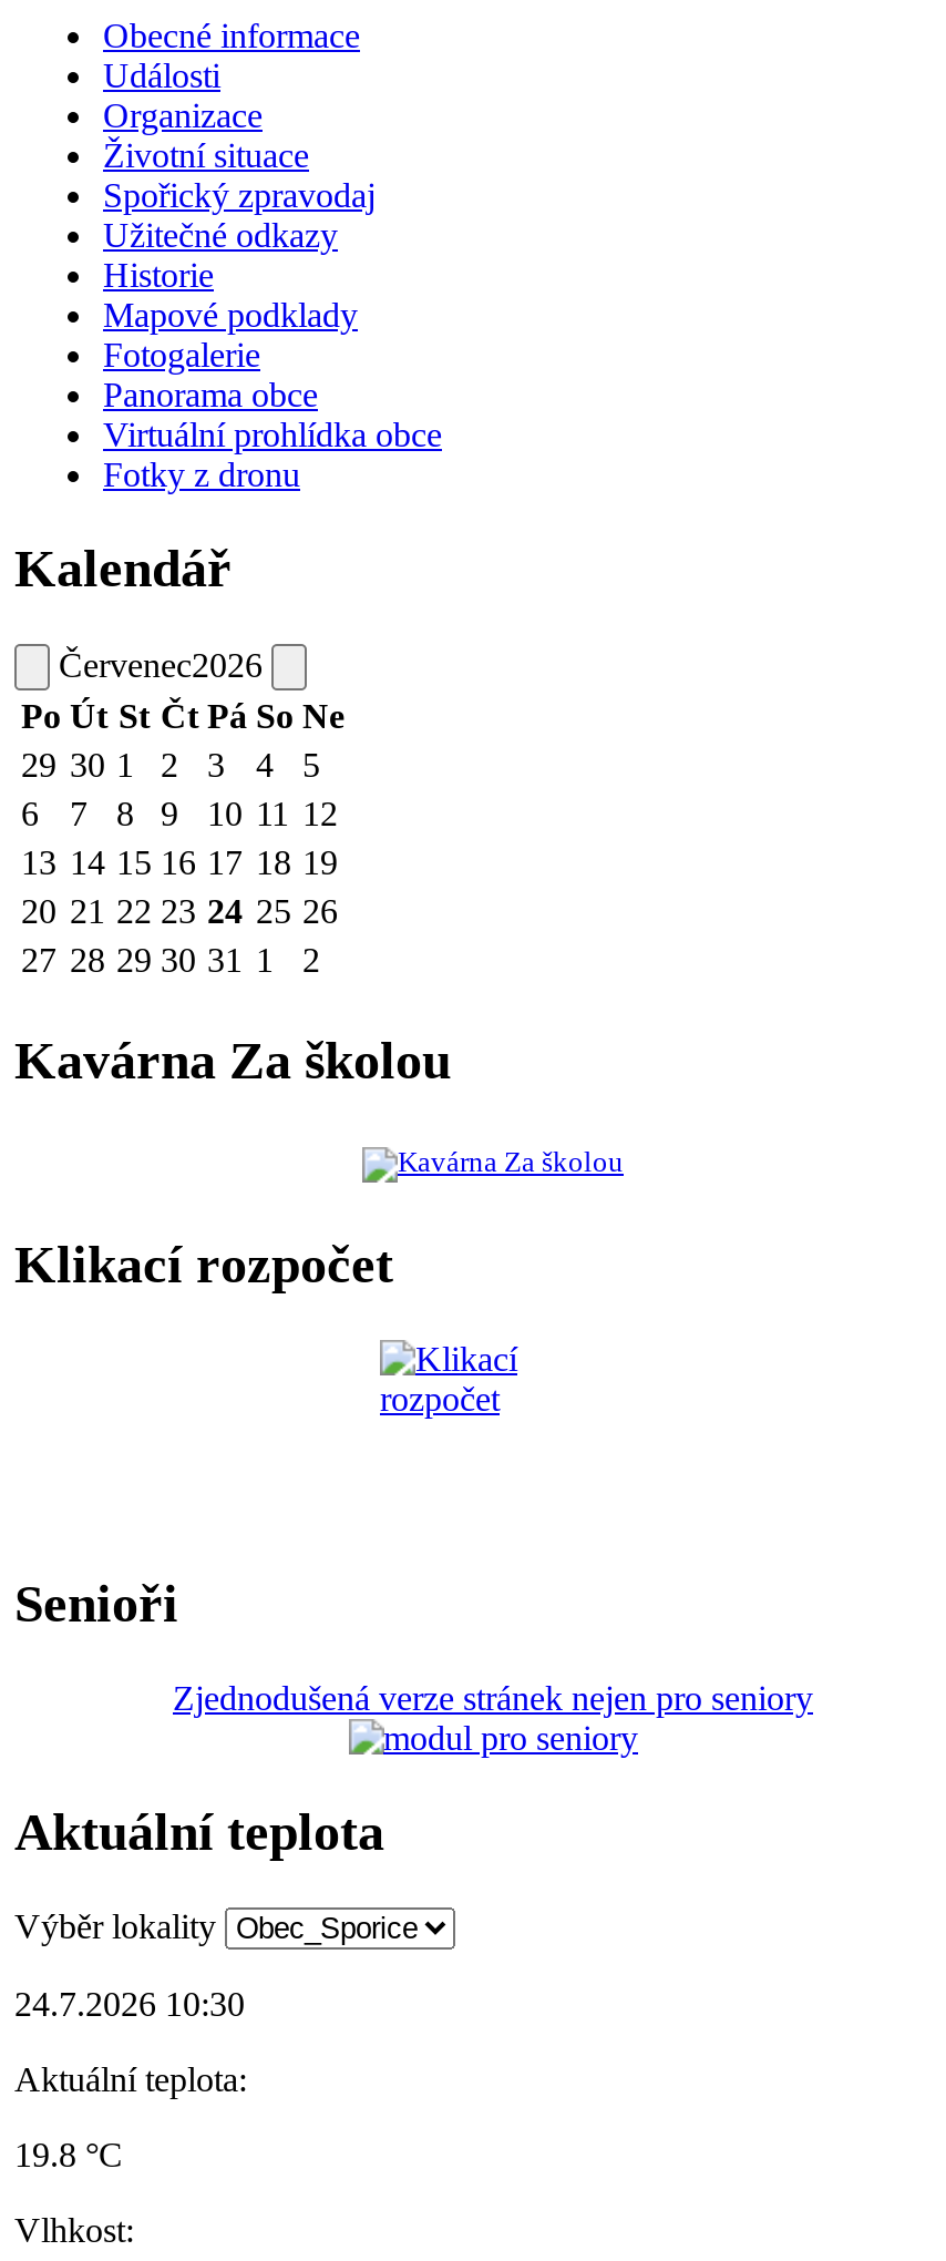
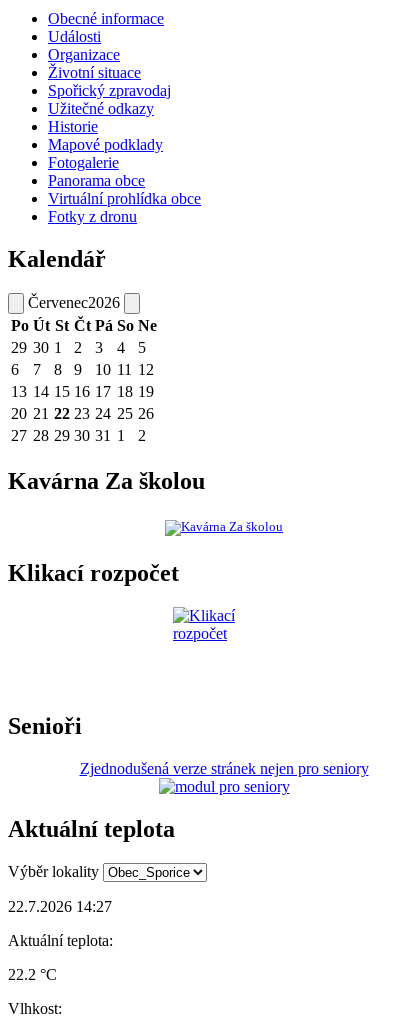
[14,1985,245,2022] 24.7.2026 10:30 -> [8,898,112,915] 22.7.2026 14:27
[14,2136,123,2173] 19.8 °C -> [8,966,57,983] 22.2 °C

